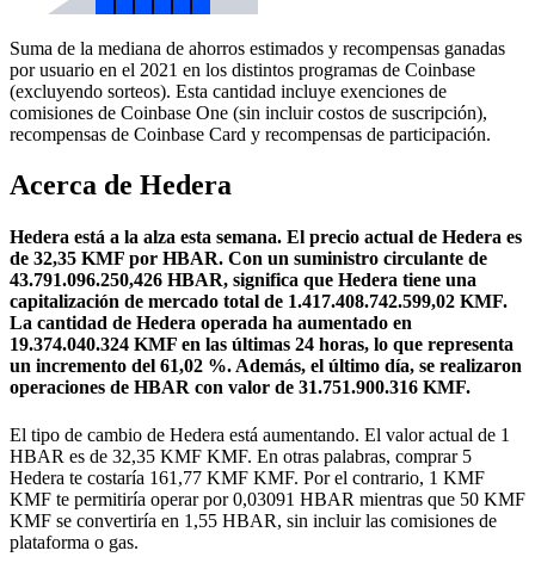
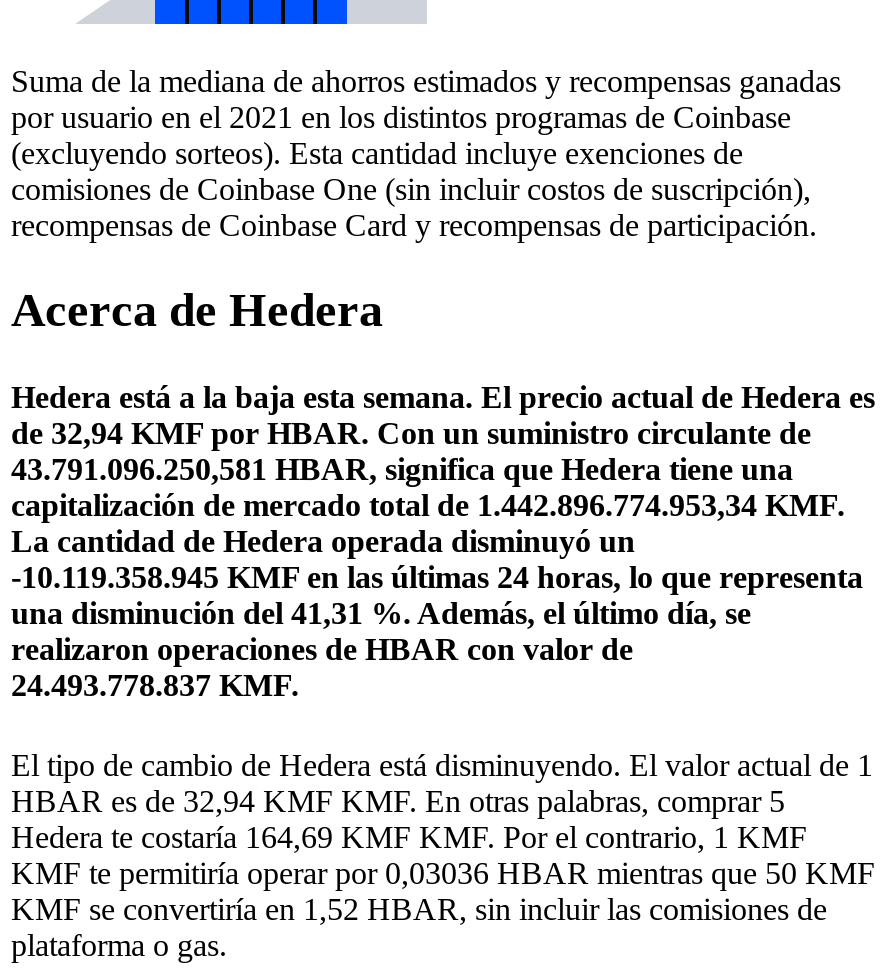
[10,227,522,398] Hedera está a la alza esta semana. El precio actual de Hedera es | de 32,35 KMF por HBAR. Con un suministro circulante de | 43.791.096.250,426 HBAR, significa que Hedera tiene una | capitalización de mercado total de 1.417.408.742.599,02 KMF. | La cantidad de Hedera operada ha aumentado en | 19.374.040.324 KMF en las últimas 24 horas, lo que representa | un incremento del 61,02 %. Además, el último día, se realizaron | operaciones de HBAR con valor de 31.751.900.316 KMF. -> [11,381,875,703] Hedera está a la baja esta semana. El precio actual de Hedera es | de 32,94 KMF por HBAR. Con un suministro circulante de | 43.791.096.250,581 HBAR, significa que Hedera tiene una | capitalización de mercado total de 1.442.896.774.953,34 KMF. | La cantidad de Hedera operada disminuyó un | -10.119.358.945 KMF en las últimas 24 horas, lo que representa | una disminución del 41,31 %. Además, el último día, se | realizaron operaciones de HBAR con valor de | 24.493.778.837 KMF.
[10,424,525,530] El tipo de cambio de Hedera está aumentando. El valor actual de 1 | HBAR es de 32,35 KMF KMF. En otras palabras, comprar 5 | Hedera te costaría 161,77 KMF KMF. Por el contrario, 1 KMF | KMF te permitiría operar por 0,03091 HBAR mientras que 50 KMF | KMF se convertiría en 1,55 HBAR, sin incluir las comisiones de -> [11,747,875,925] El tipo de cambio de Hedera está disminuyendo. El valor actual de 1 | HBAR es de 32,94 KMF KMF. En otras palabras, comprar 5 | Hedera te costaría 164,69 KMF KMF. Por el contrario, 1 KMF | KMF te permitiría operar por 0,03036 HBAR mientras que 50 KMF | KMF se convertiría en 1,52 HBAR, sin incluir las comisiones de

